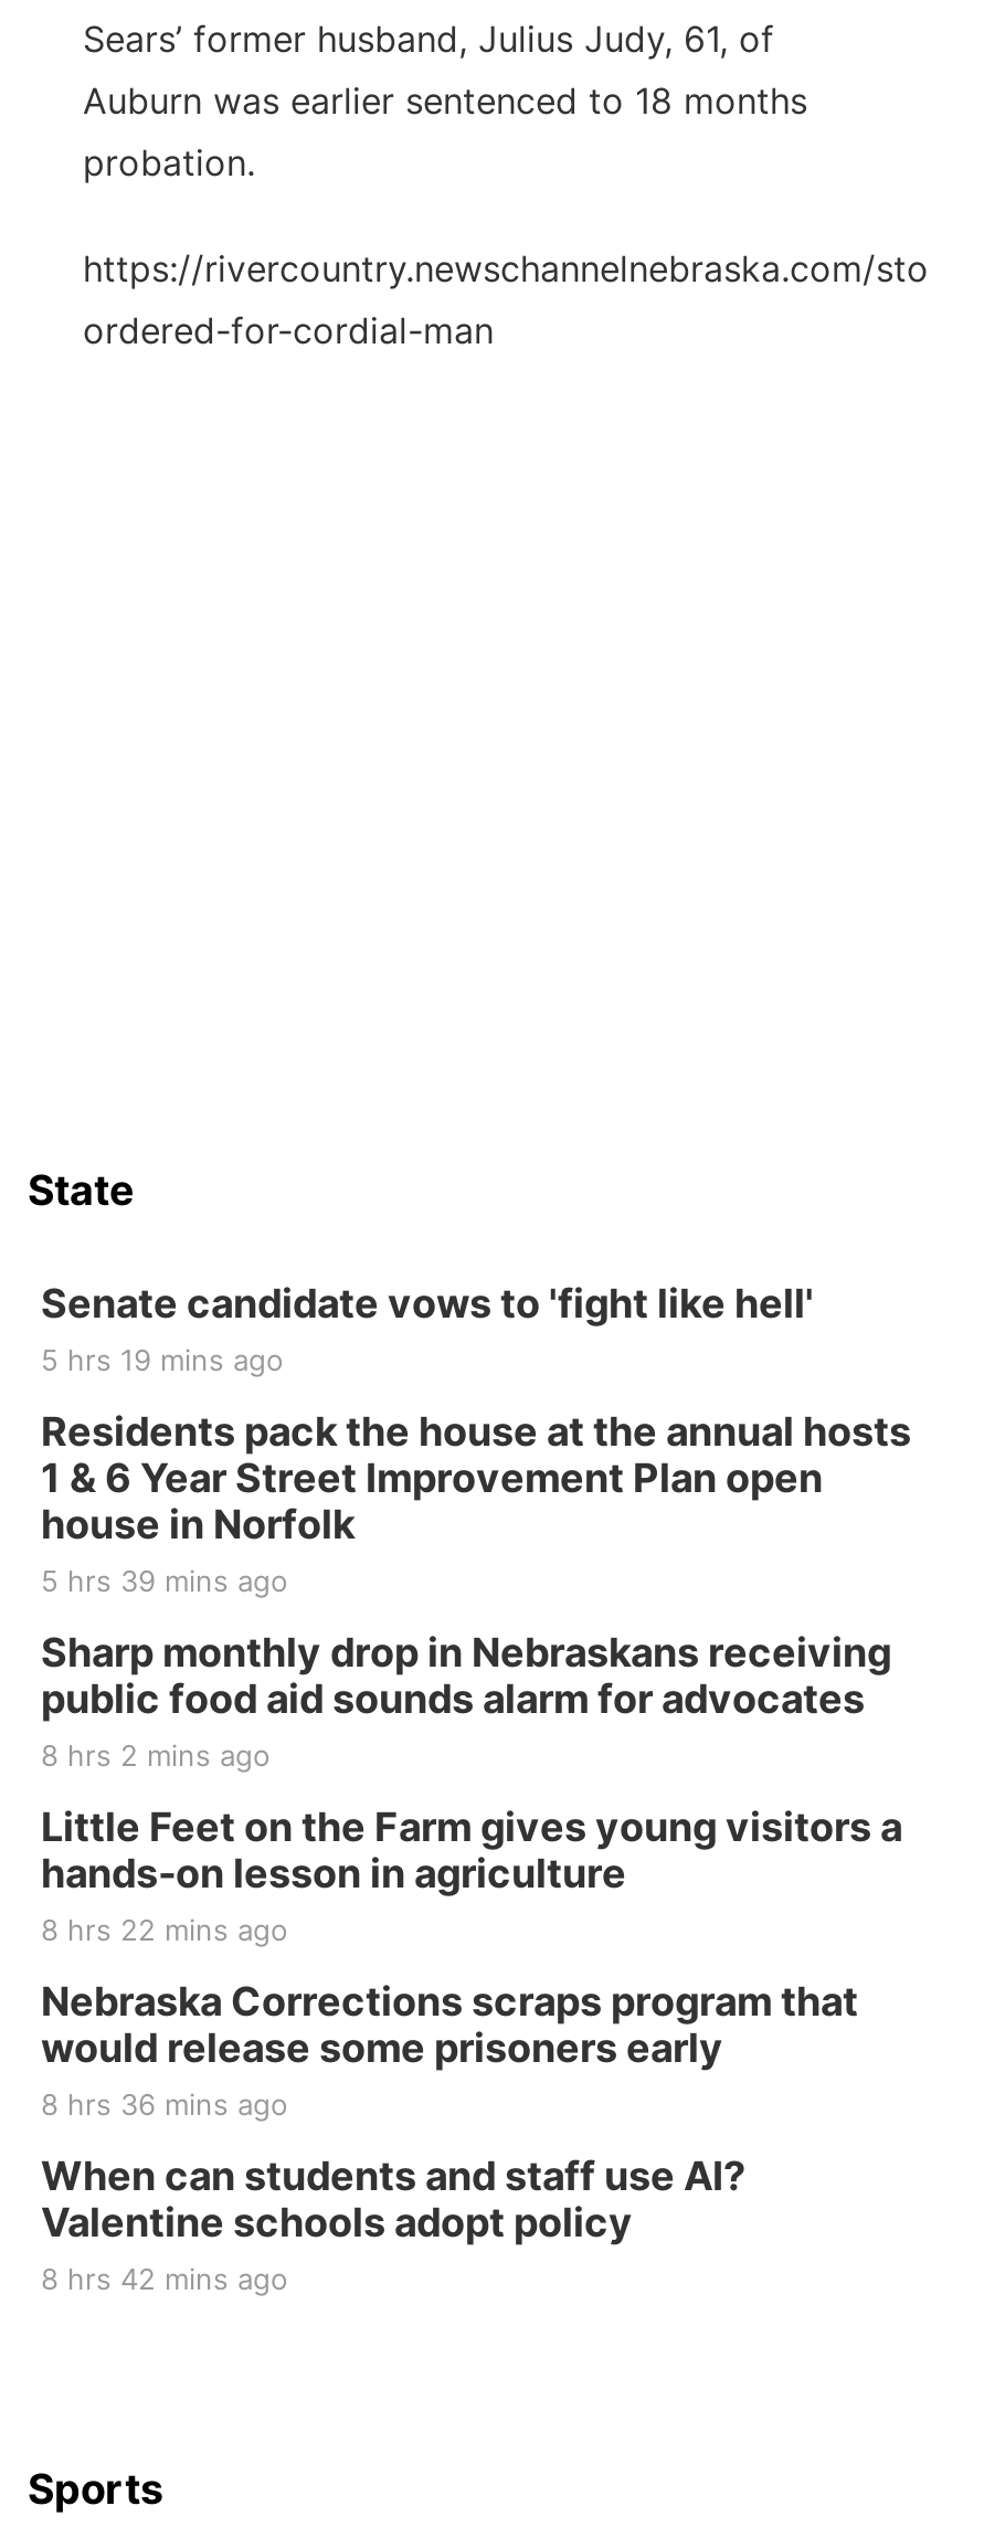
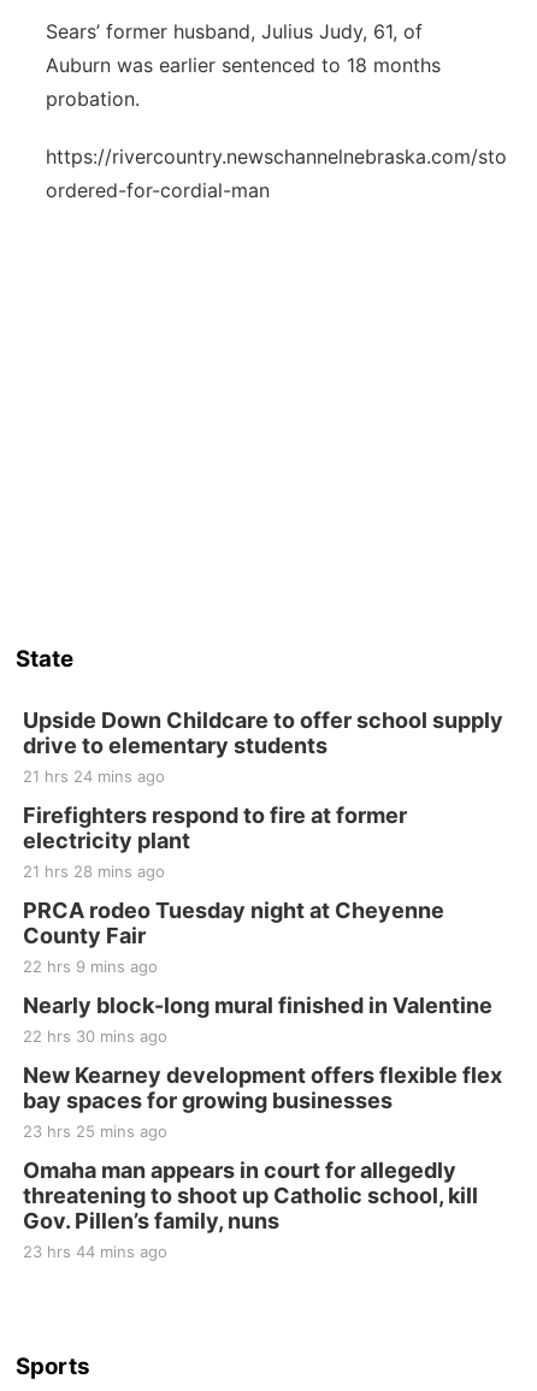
[41,1280,814,1377] Senate candidate vows to 'fight like hell' | 5 hrs 19 mins ago -> [23,708,503,786] Upside Down Childcare to offer school supply | drive to elementary students | 21 hrs 24 mins ago
[41,1408,911,1598] Residents pack the house at the annual hosts | 1 & 6 Year Street Improvement Plan open | house in Norfolk | 5 hrs 39 mins ago -> [23,803,407,881] Firefighters respond to fire at former | electricity plant | 21 hrs 28 mins ago
[41,1629,891,1773] Sharp monthly drop in Nebraskans receiving | public food aid sounds alarm for advocates | 8 hrs 2 mins ago -> [23,898,444,976] PRCA rodeo Tuesday night at Cheyenne | County Fair | 22 hrs 9 mins ago
[41,1804,902,1947] Little Feet on the Farm gives young visitors a | hands-on lesson in agriculture | 8 hrs 22 mins ago -> [23,993,492,1046] Nearly block-long mural finished in Valentine | 22 hrs 30 mins ago
[41,1978,858,2122] Nebraska Corrections scraps program that | would release some prisoners early | 8 hrs 36 mins ago -> [23,1063,502,1141] New Kearney development offers flexible flex | bay spaces for growing businesses | 23 hrs 25 mins ago
[41,2153,745,2296] When can students and staff use AI? | Valentine schools adopt policy | 8 hrs 42 mins ago -> [23,1158,478,1261] Omaha man appears in court for allegedly | threatening to shoot up Catholic school, kill | Gov. Pillen’s family, nuns | 23 hrs 44 mins ago

